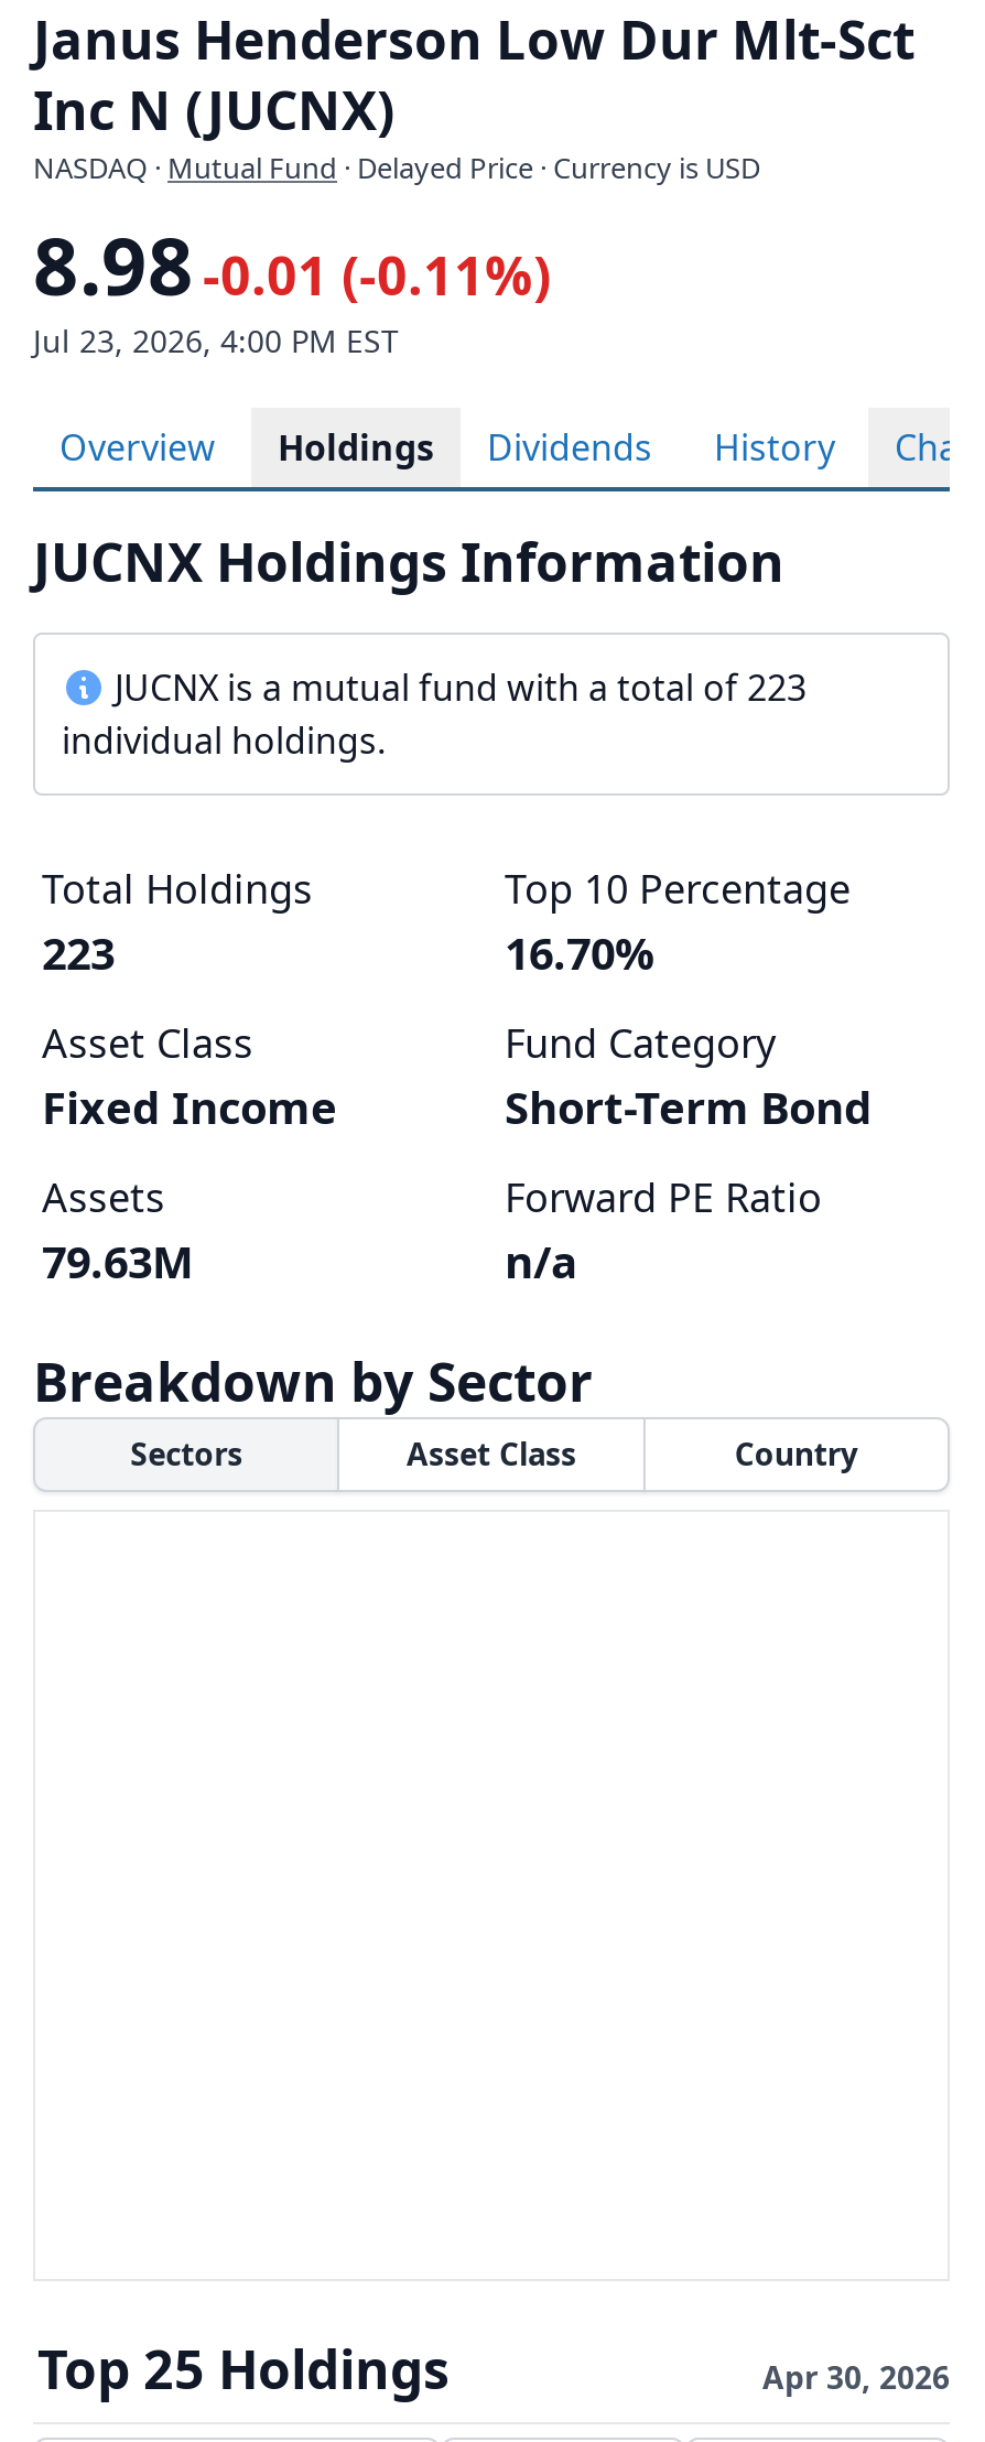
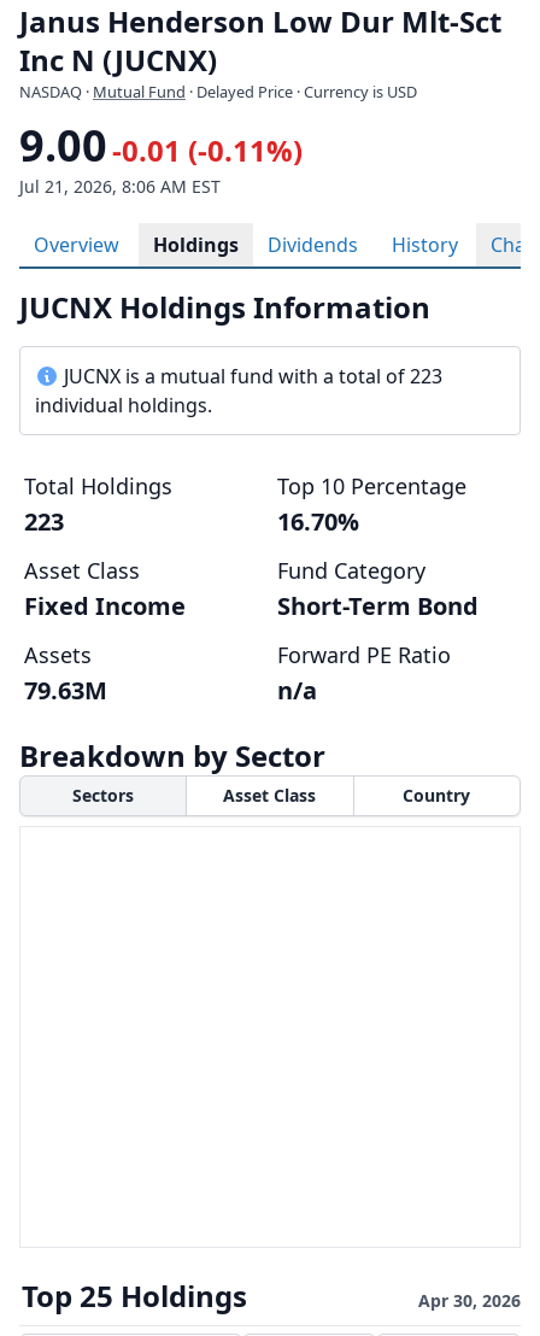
[33,212,551,320] 8.98 -0.01 (-0.11%) -> [19,116,303,175] 9.00 -0.01 (-0.11%)
[33,320,399,361] Jul 23, 2026, 4:00 PM EST -> [19,175,221,198] Jul 21, 2026, 8:06 AM EST

